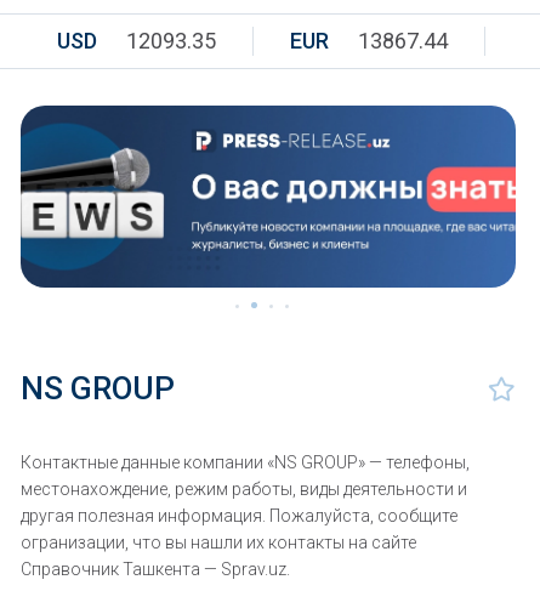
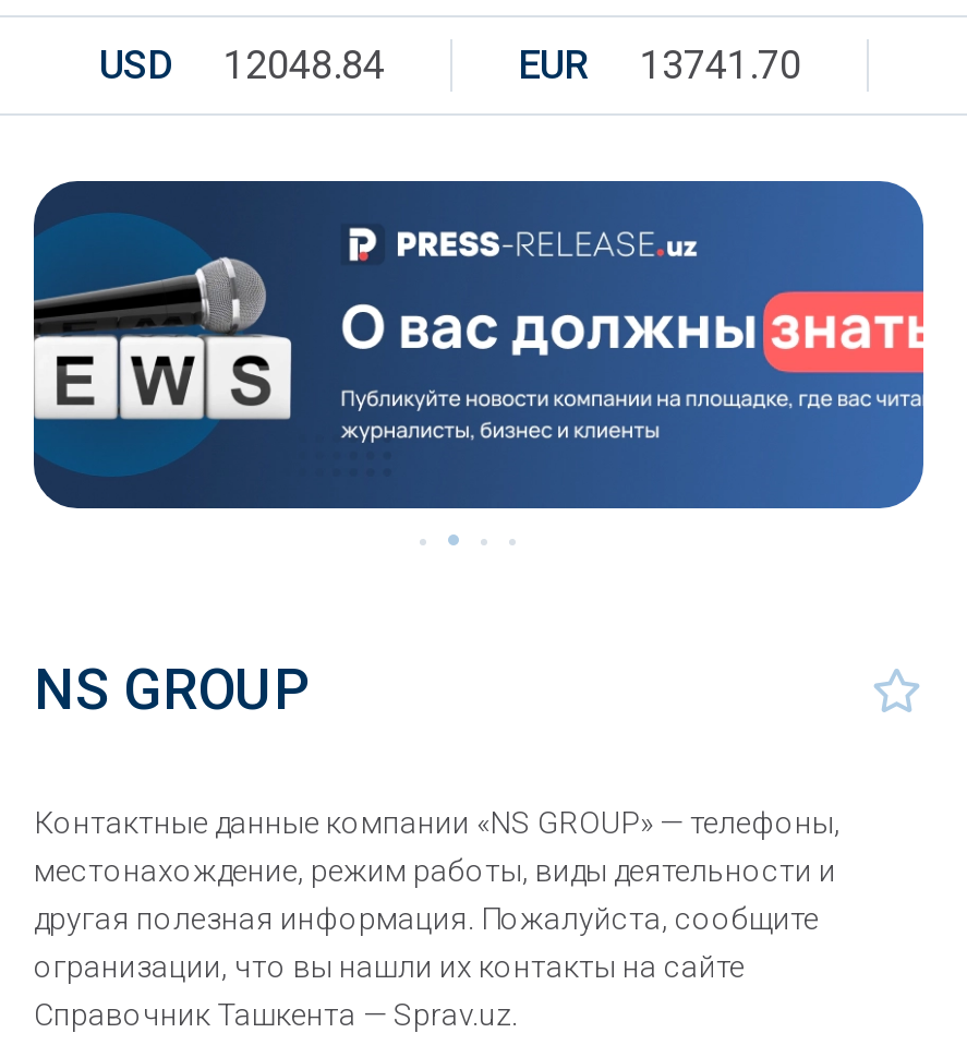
[57,28,216,53] USD 12093.35 -> [99,41,385,87] USD 12048.84
[290,28,448,53] EUR 13867.44 -> [518,41,801,87] EUR 13741.70

